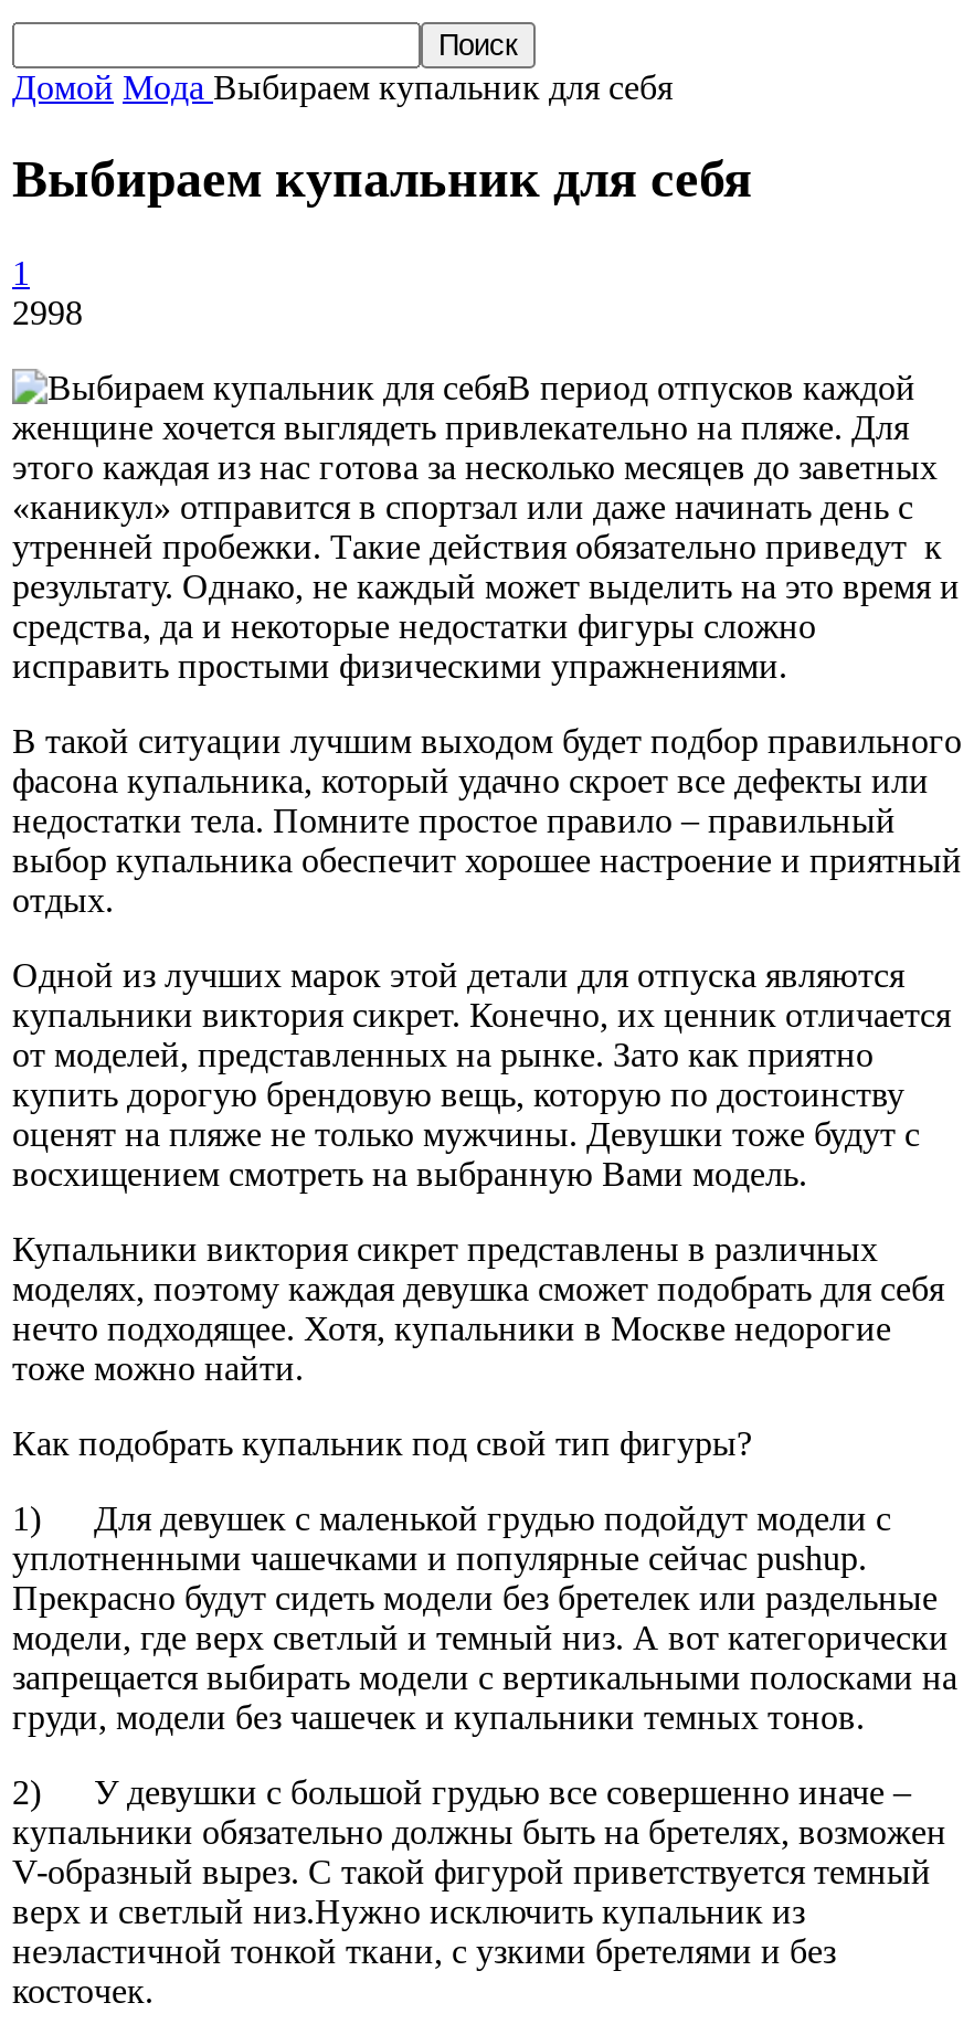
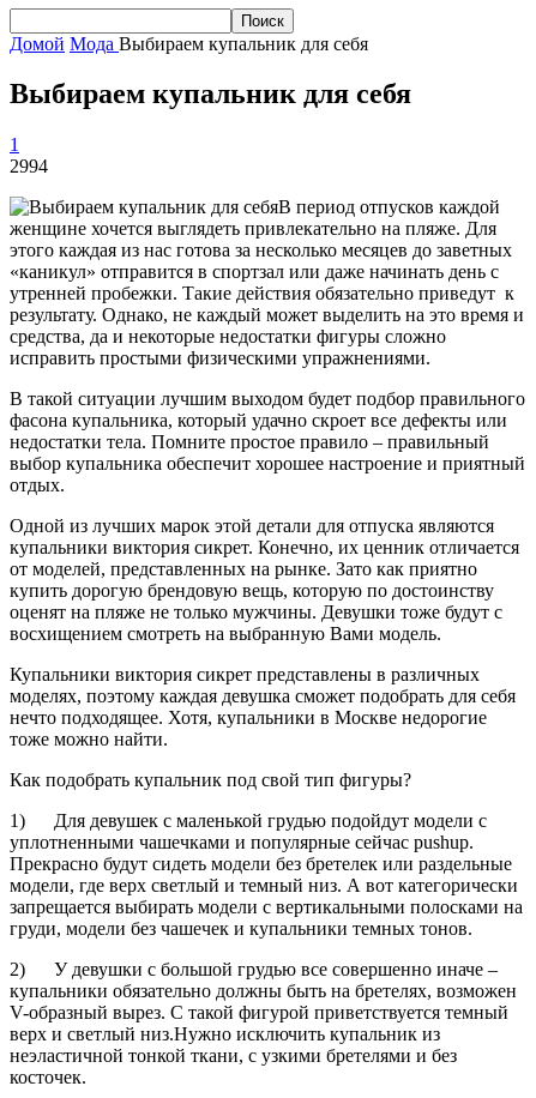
[12,294,83,332] 2998 -> [10,156,48,177] 2994

